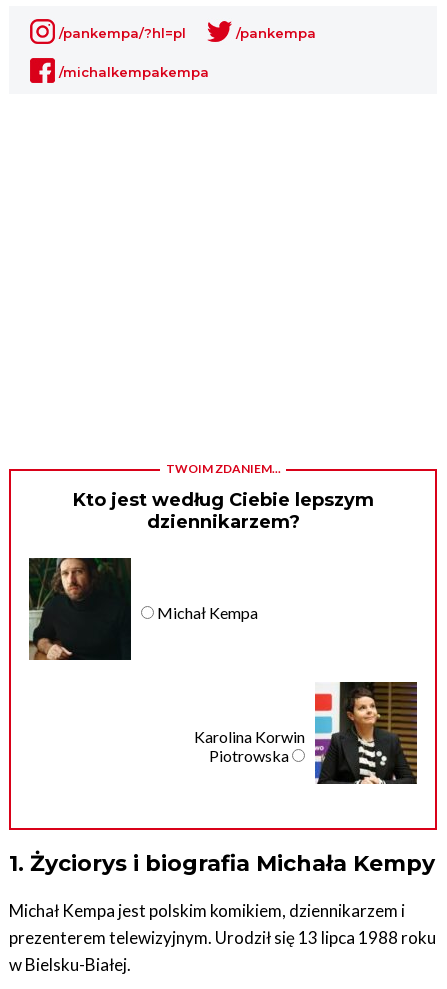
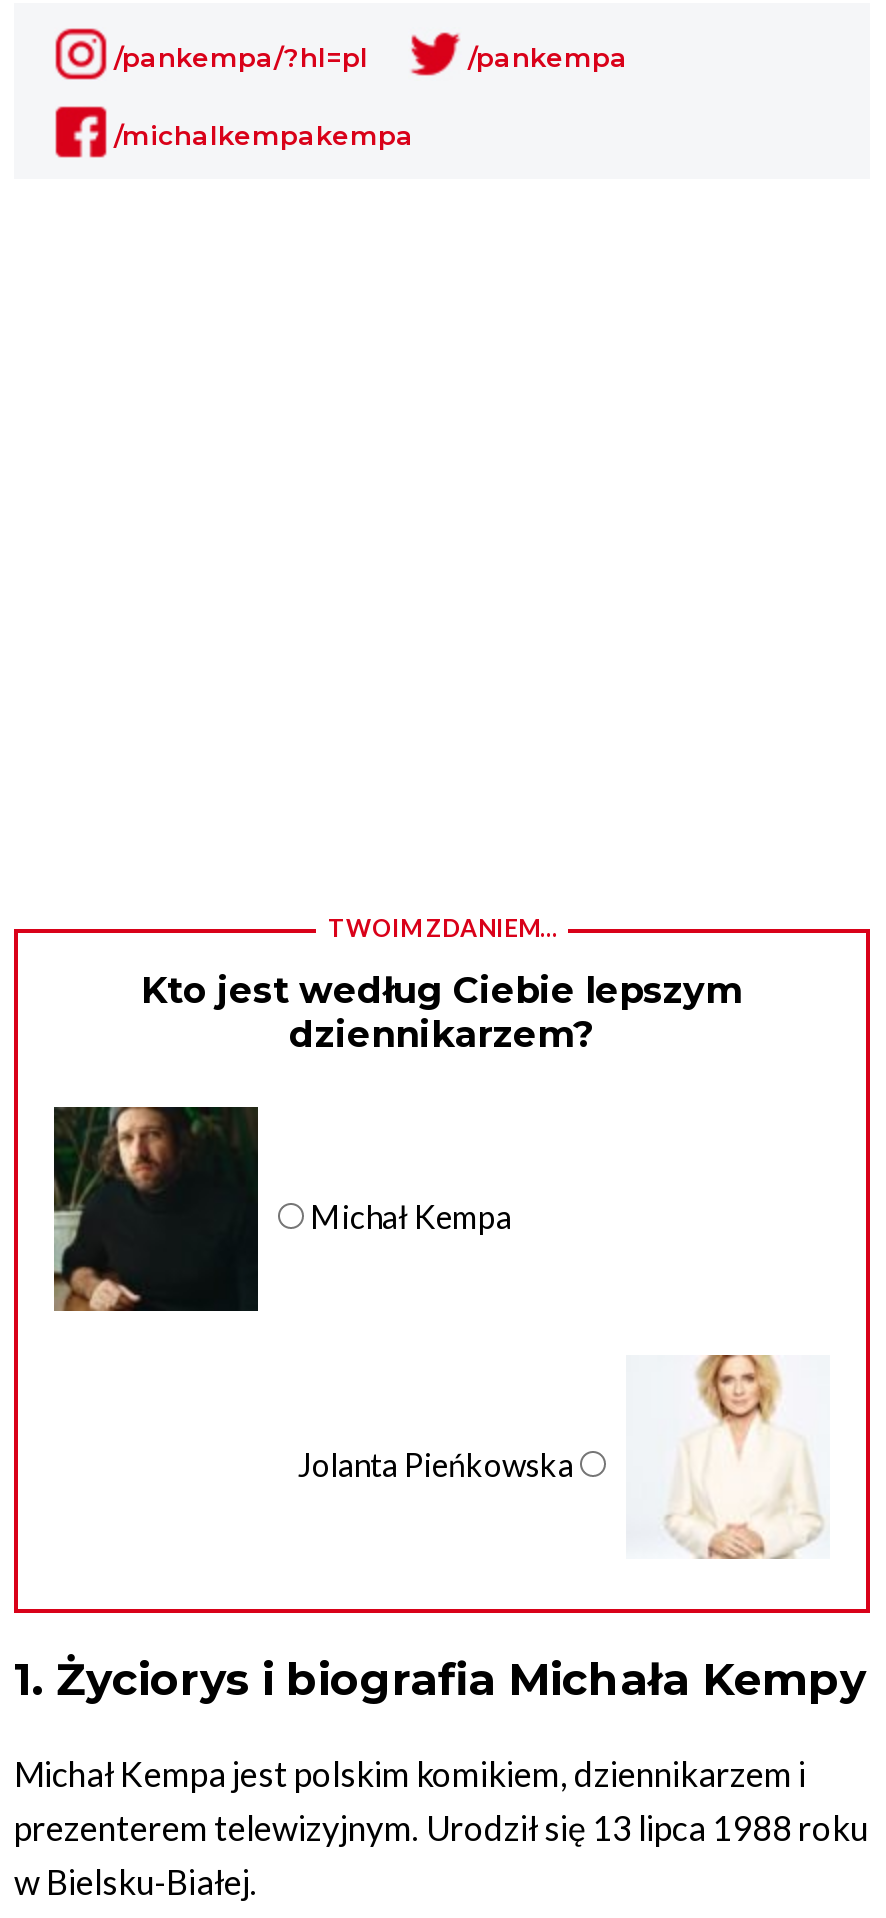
[194,681,418,785] [image] | Karolina Korwin | Piotrowska -> [298,1353,830,1559] [image] | Jolanta Pieńkowska

